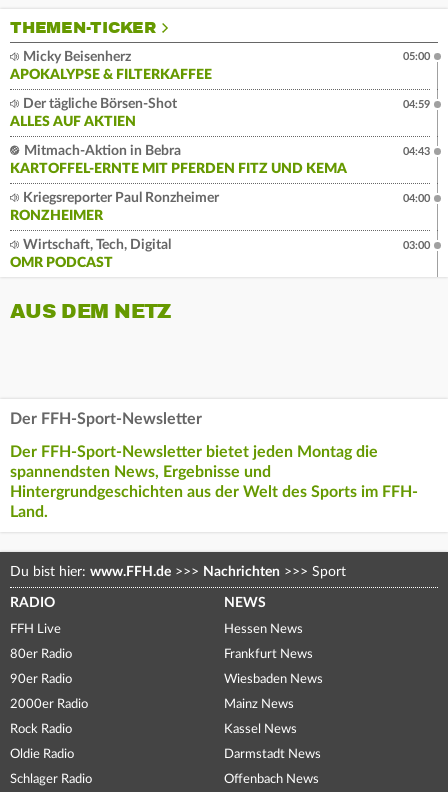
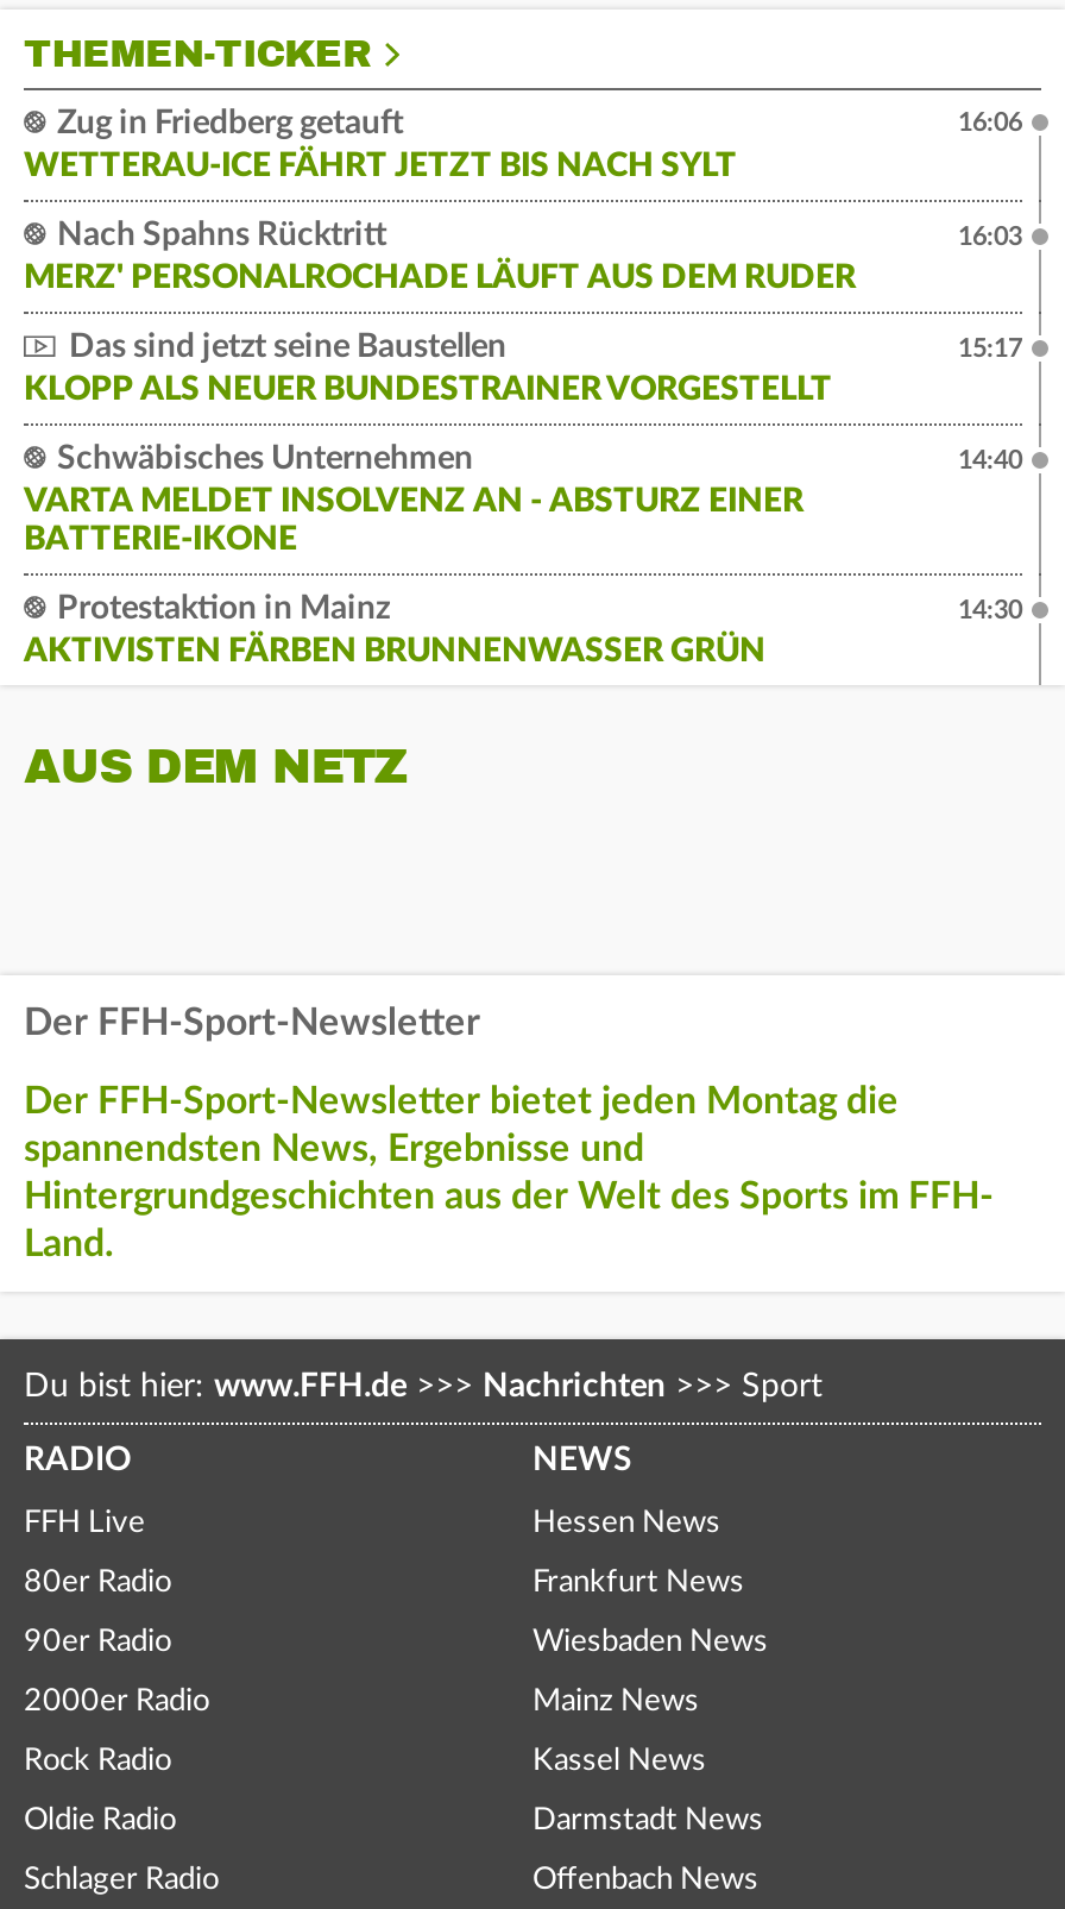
[10,50,212,82] Micky Beisenherz | APOKALYPSE & FILTERKAFFEE -> [24,108,737,184] Zug in Friedberg getauft | WETTERAU-ICE FÄHRT JETZT BIS NACH SYLT
[403,51,430,62] 05:00 -> [958,110,1022,136] 16:06
[10,97,177,129] Der tägliche Börsen-Shot | ALLES AUF AKTIEN -> [24,219,856,295] Nach Spahns Rücktritt | MERZ' PERSONALROCHADE LÄUFT AUS DEM RUDER
[403,99,430,110] 04:59 -> [958,224,1022,250] 16:03
[10,144,347,176] Mitmach-Aktion in Bebra | KARTOFFEL-ERNTE MIT PFERDEN FITZ UND KEMA -> [24,331,832,407] Das sind jetzt seine Baustellen | KLOPP ALS NEUER BUNDESTRAINER VORGESTELLT
[403,146,430,157] 04:43 -> [958,336,1022,362] 15:17
[10,191,219,223] Kriegsreporter Paul Ronzheimer | RONZHEIMER -> [24,443,804,557] Schwäbisches Unternehmen | VARTA MELDET INSOLVENZ AN - ABSTURZ EINER | BATTERIE-IKONE
[403,193,430,204] 04:00 -> [958,448,1022,474] 14:40
[10,238,171,270] Wirtschaft, Tech, Digital | OMR PODCAST -> [24,593,765,669] Protestaktion in Mainz | AKTIVISTEN FÄRBEN BRUNNENWASSER GRÜN
[403,240,430,251] 03:00 -> [958,598,1022,624] 14:30

